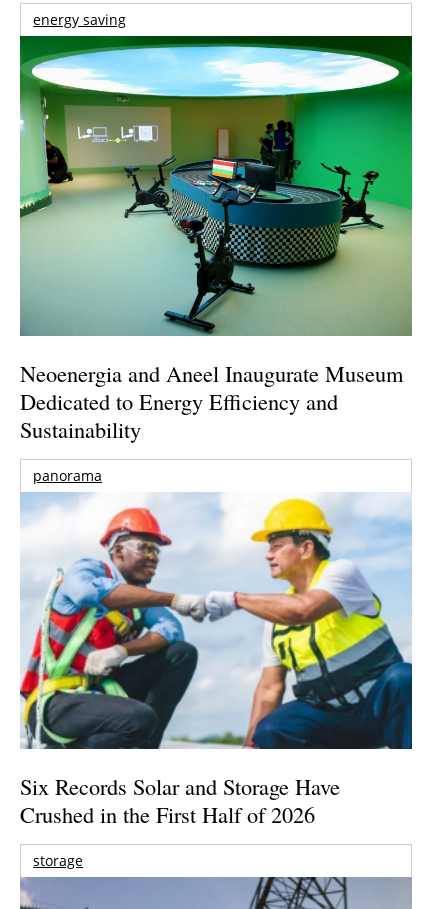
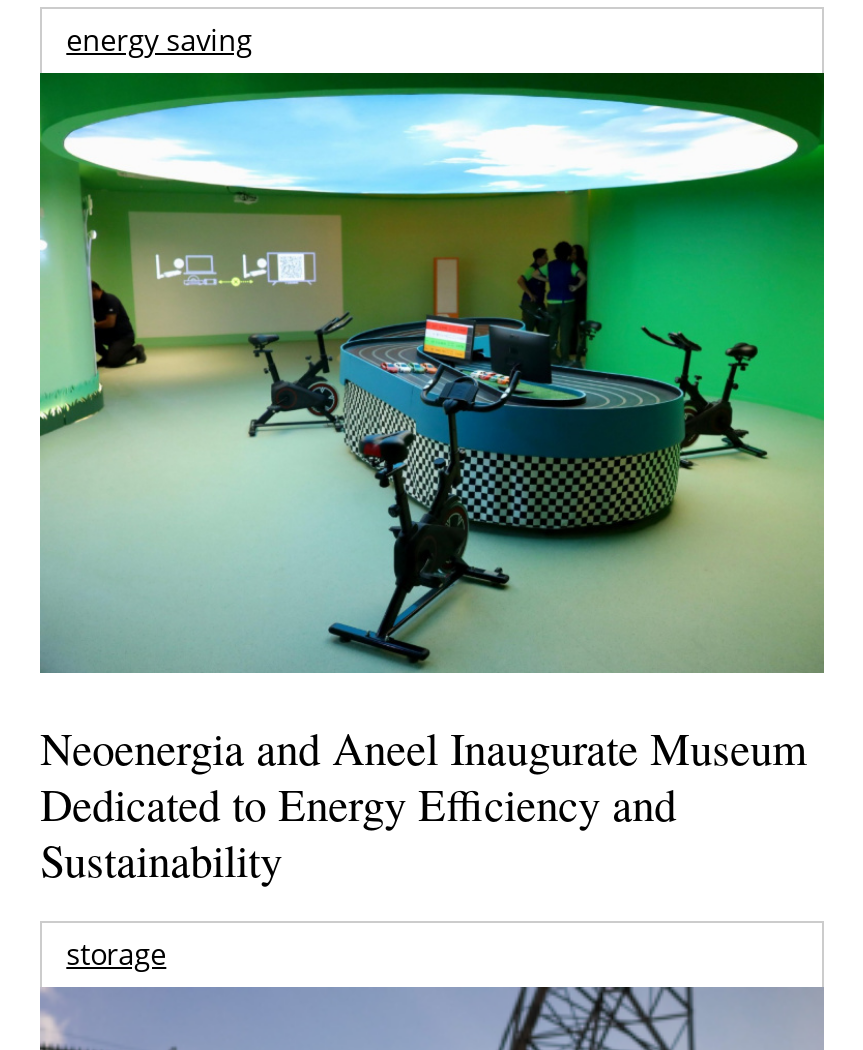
[33,466,102,485] panorama -> none
[20,492,412,829] [image] | Six Records Solar and Storage Have | Crushed in the First Half of 2026 -> none

